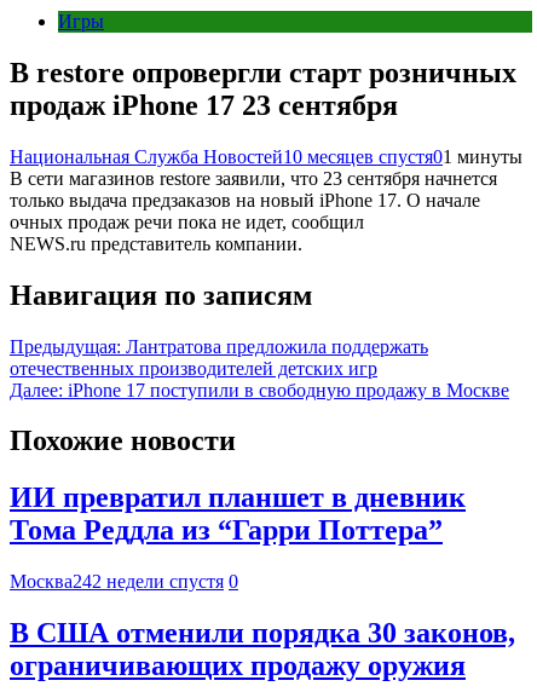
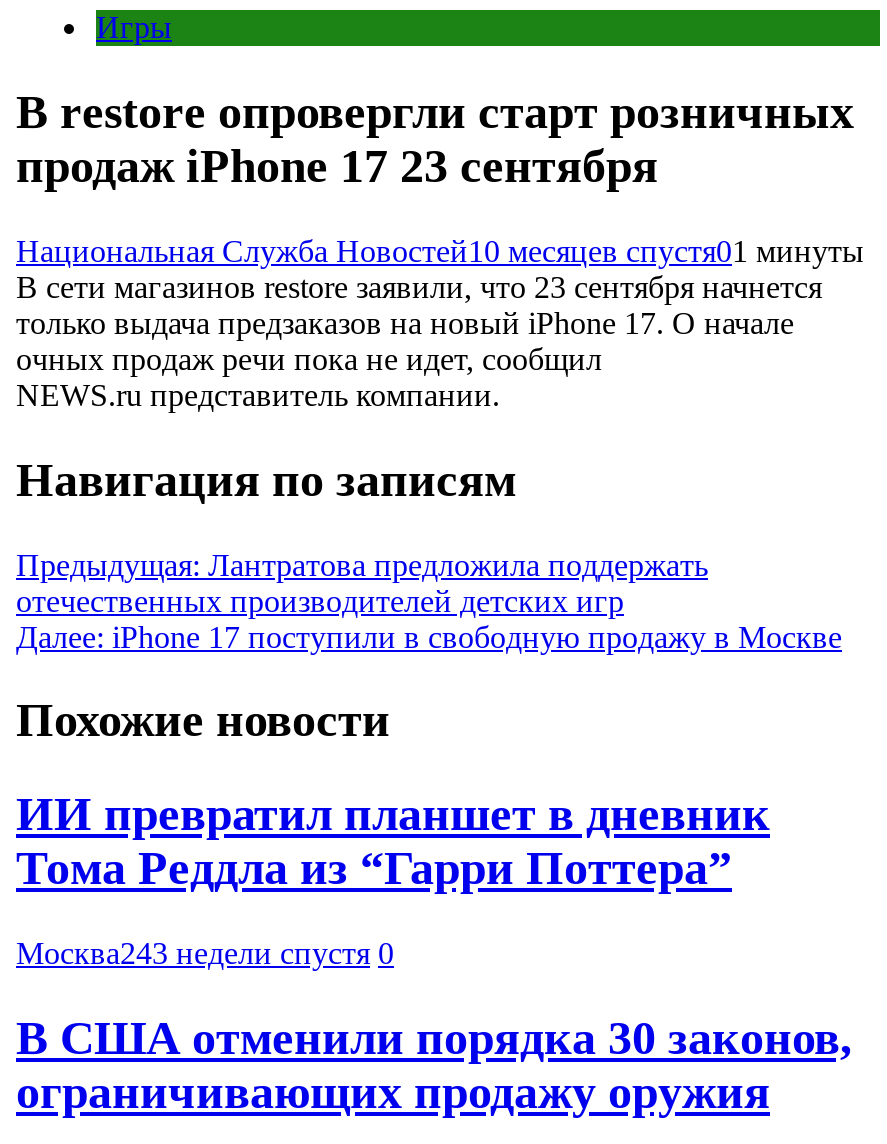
[10,571,238,592] Москва242 недели спустя 0 -> [16,936,394,970] Москва243 недели спустя 0

